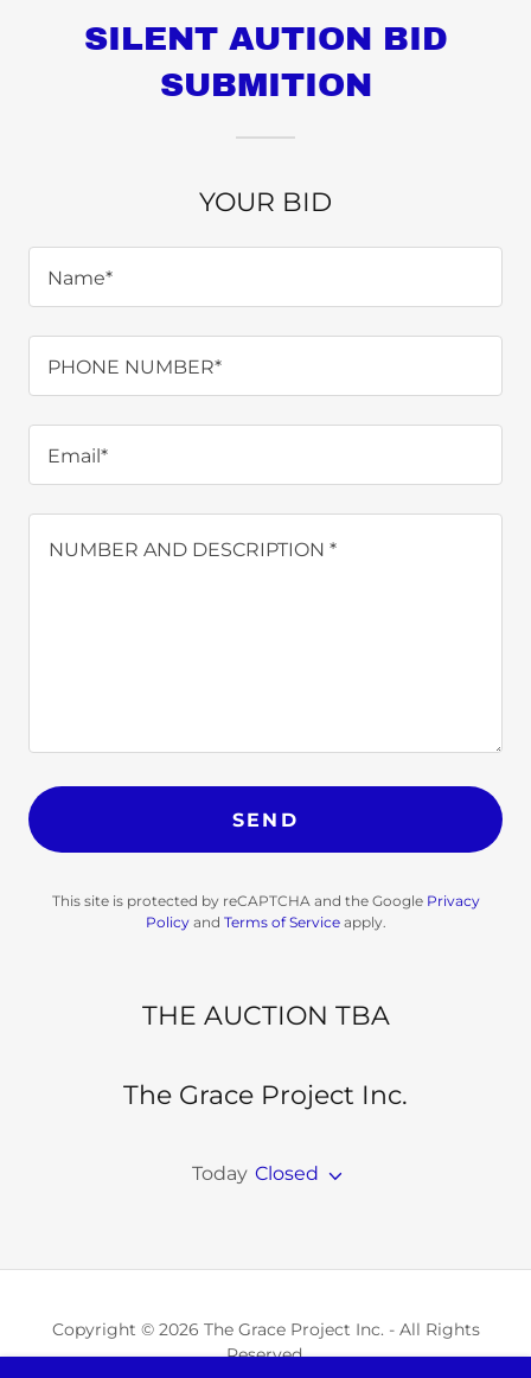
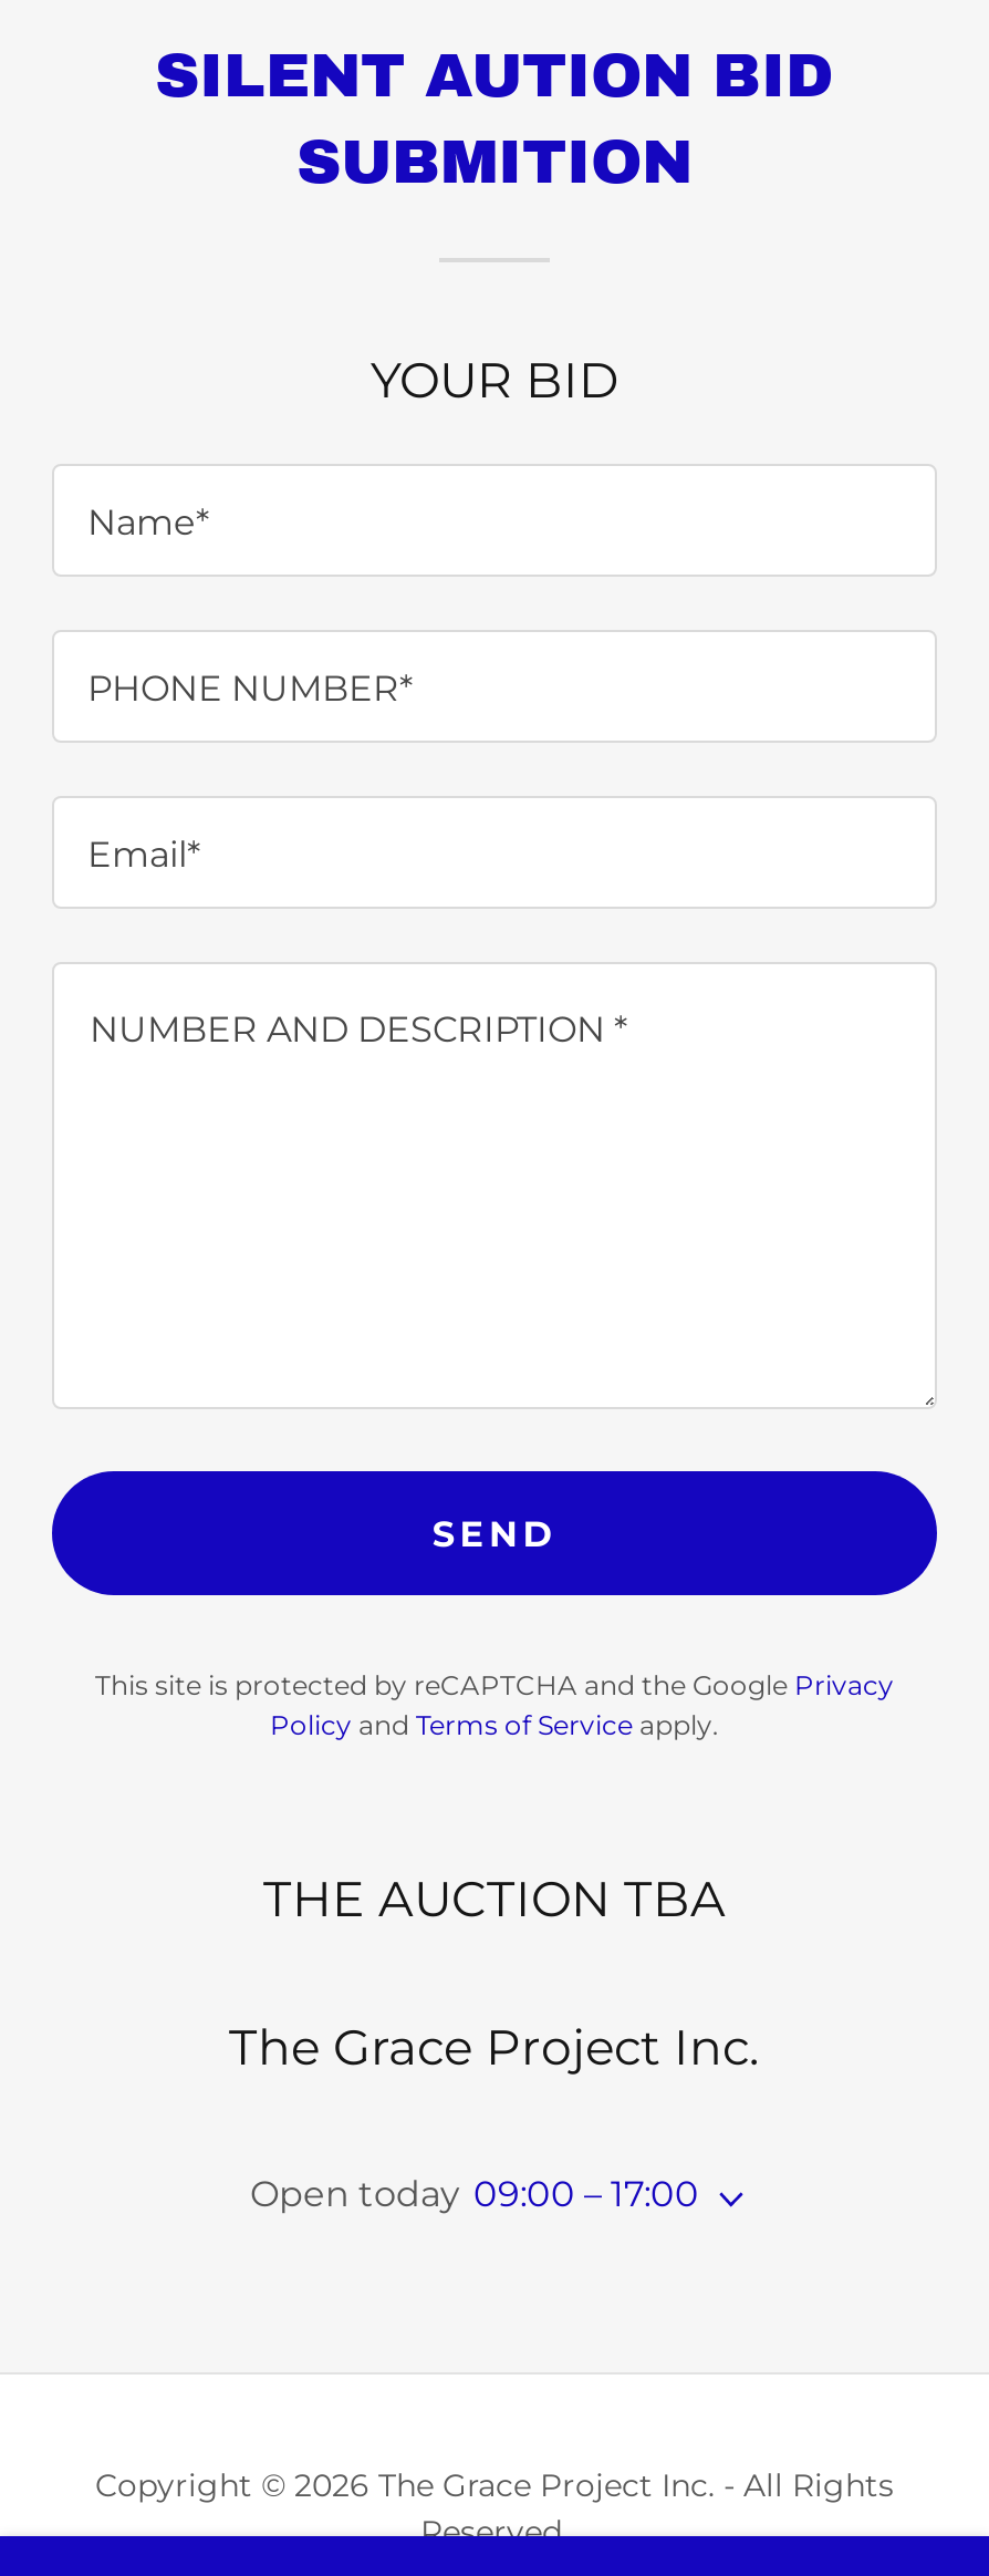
[191,1162,318,1185] Today Closed -> [250,2173,699,2215] Open today 09:00 – 17:00

